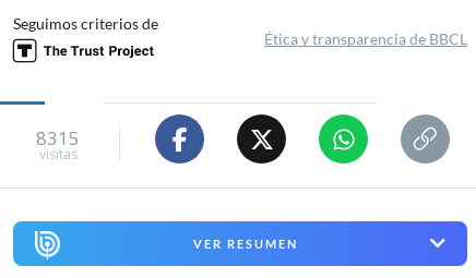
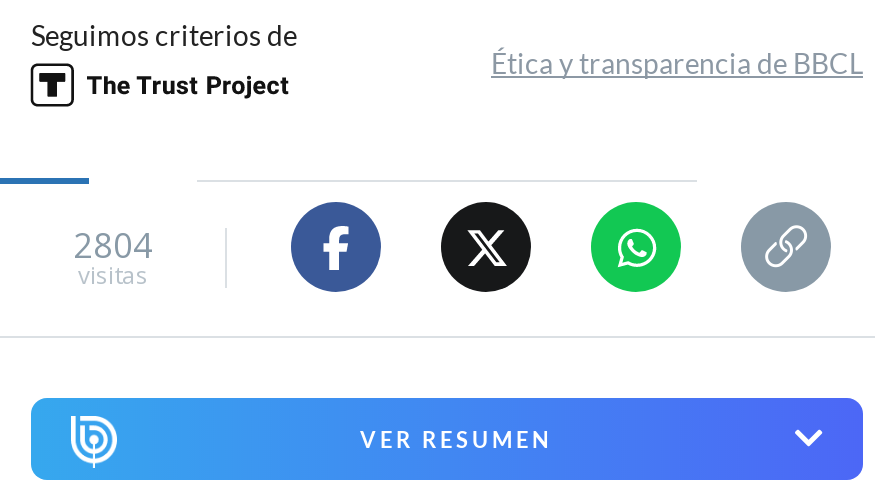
[36,125,80,150] 8315 -> [73,221,153,267] 2804

